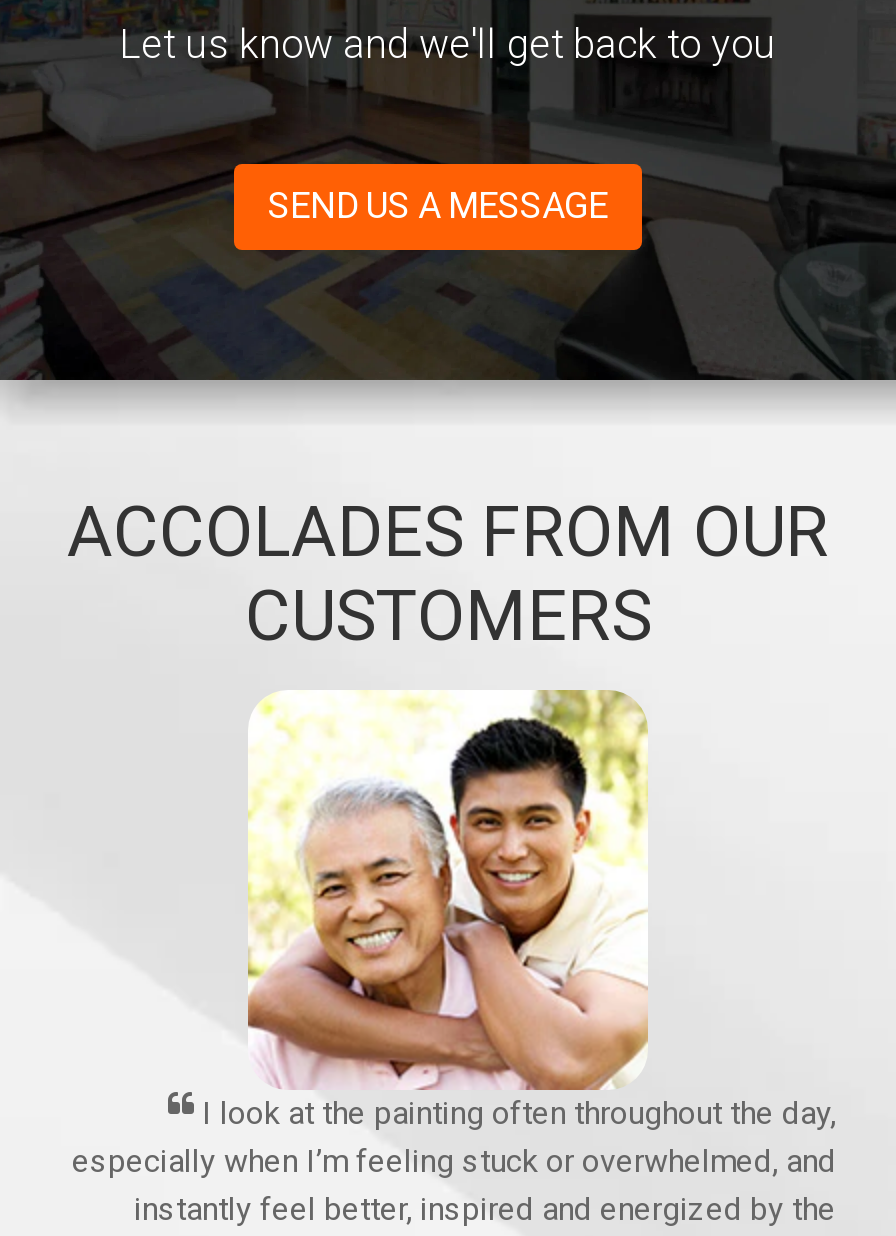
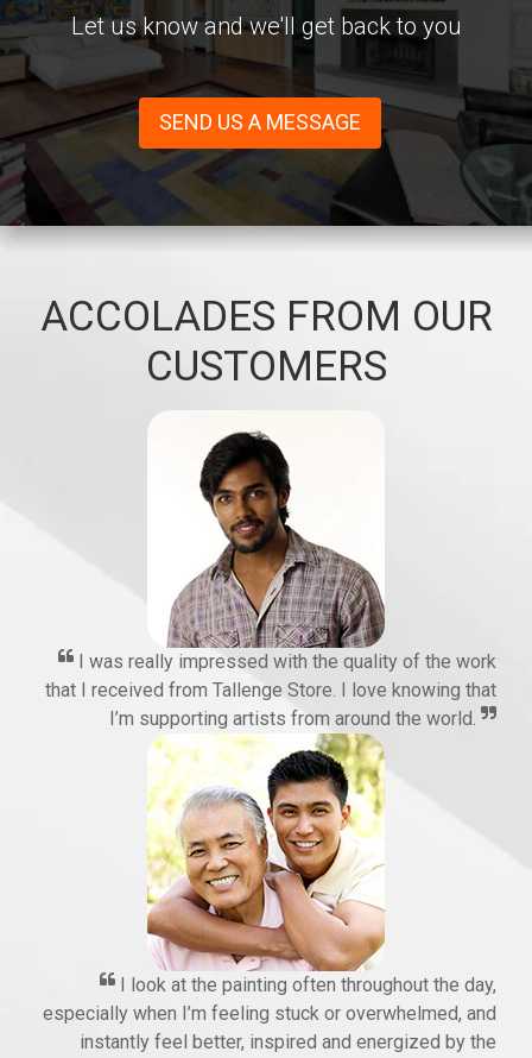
none -> [45,410,496,730] [image] | I was really impressed with the quality of the work | that I received from Tallenge Store. I love knowing that | I’m supporting artists from around the world.

